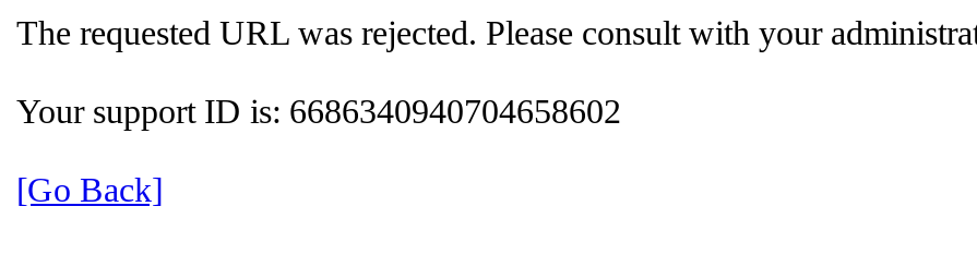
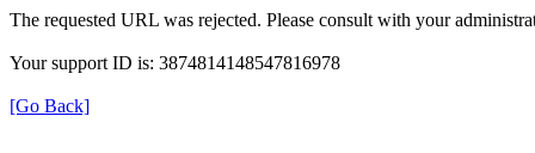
[16,93,621,130] Your support ID is: 6686340940704658602 -> [10,53,340,73] Your support ID is: 3874814148547816978

